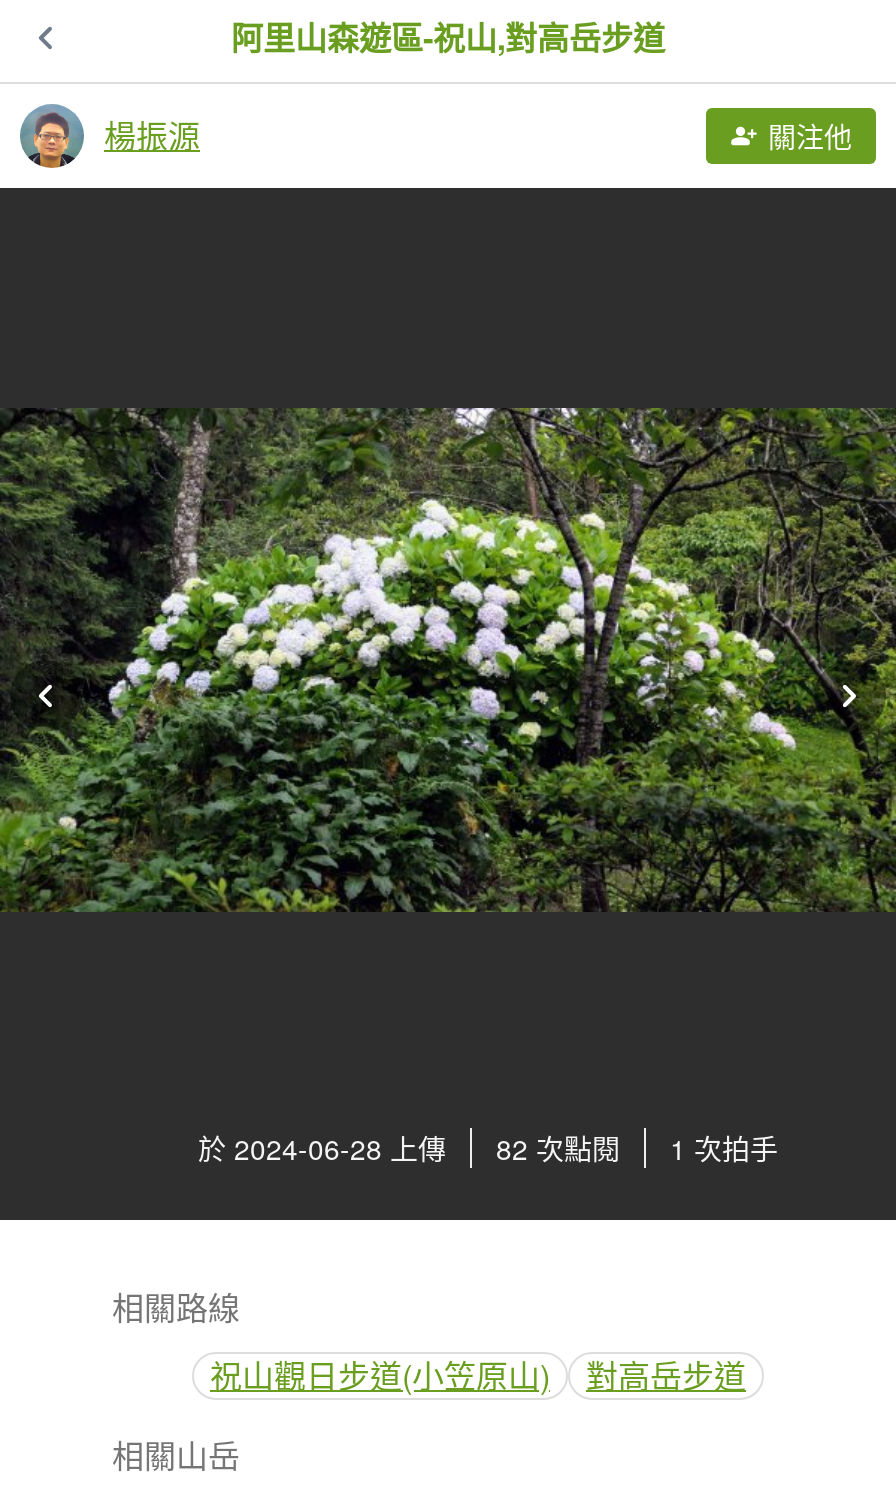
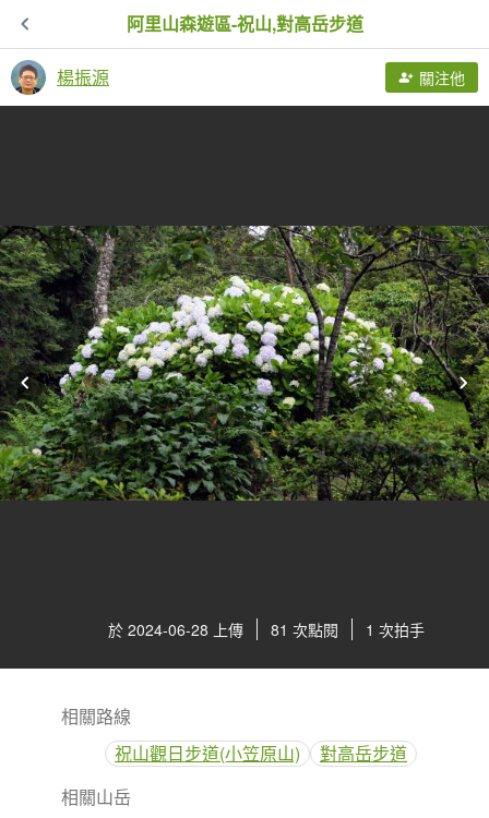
[198,1128,778,1168] 於 2024-06-28 上傳 82 次點閱 1 次拍手 -> [108,618,425,640] 於 2024-06-28 上傳 81 次點閱 1 次拍手

